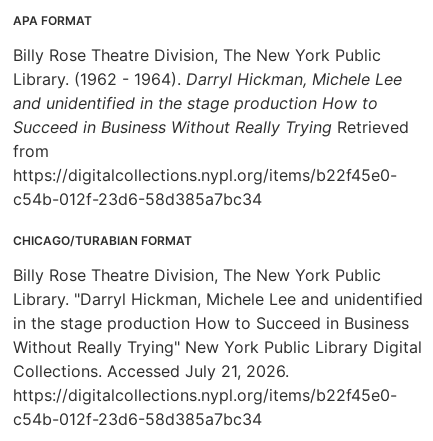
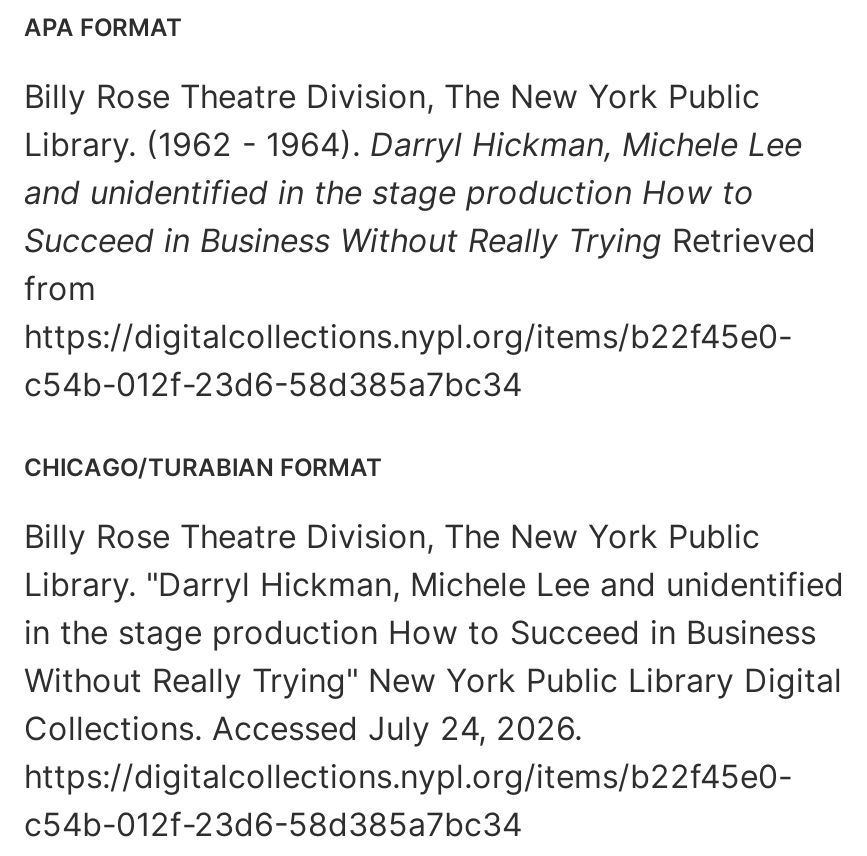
[13,361,289,381] Collections. Accessed July 21, 2026. -> [24,708,582,748] Collections. Accessed July 24, 2026.

